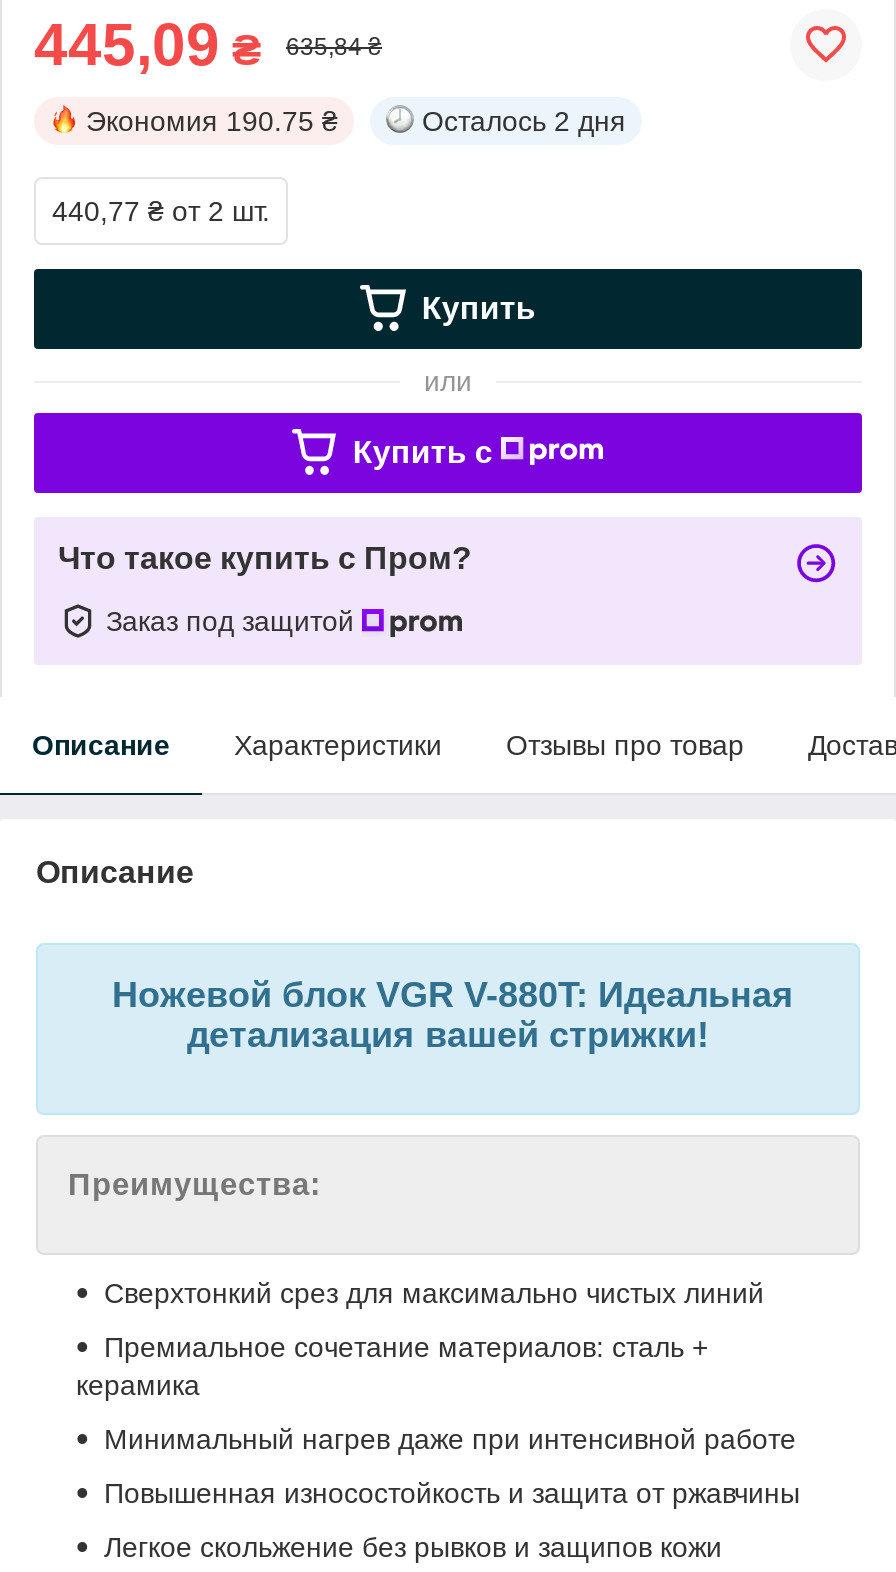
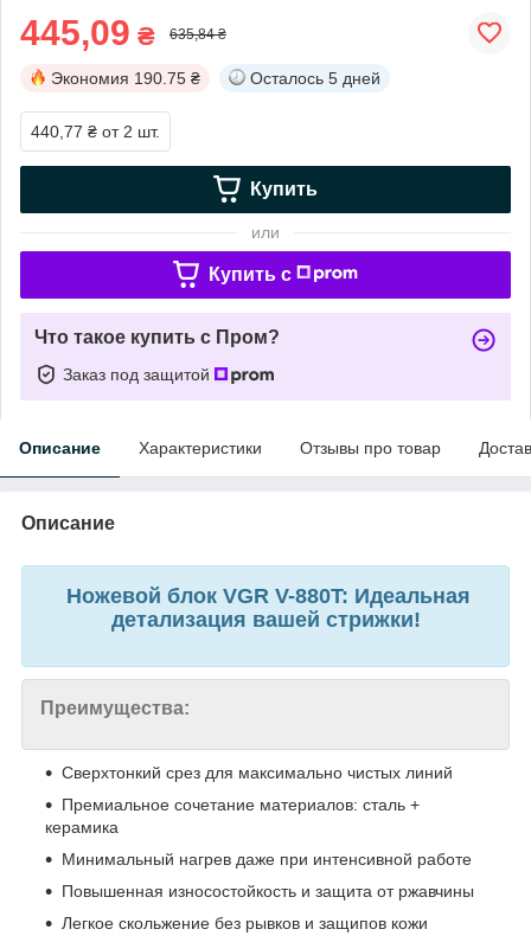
[422,105,626,137] Осталось 2 дня -> [250,68,380,87] Осталось 5 дней

